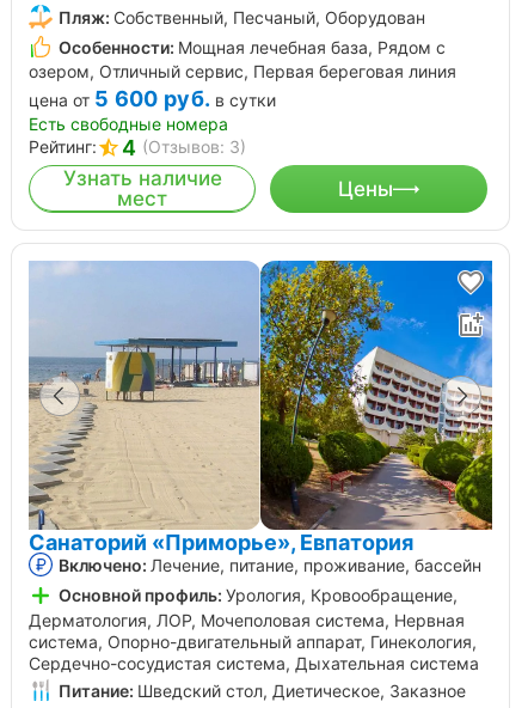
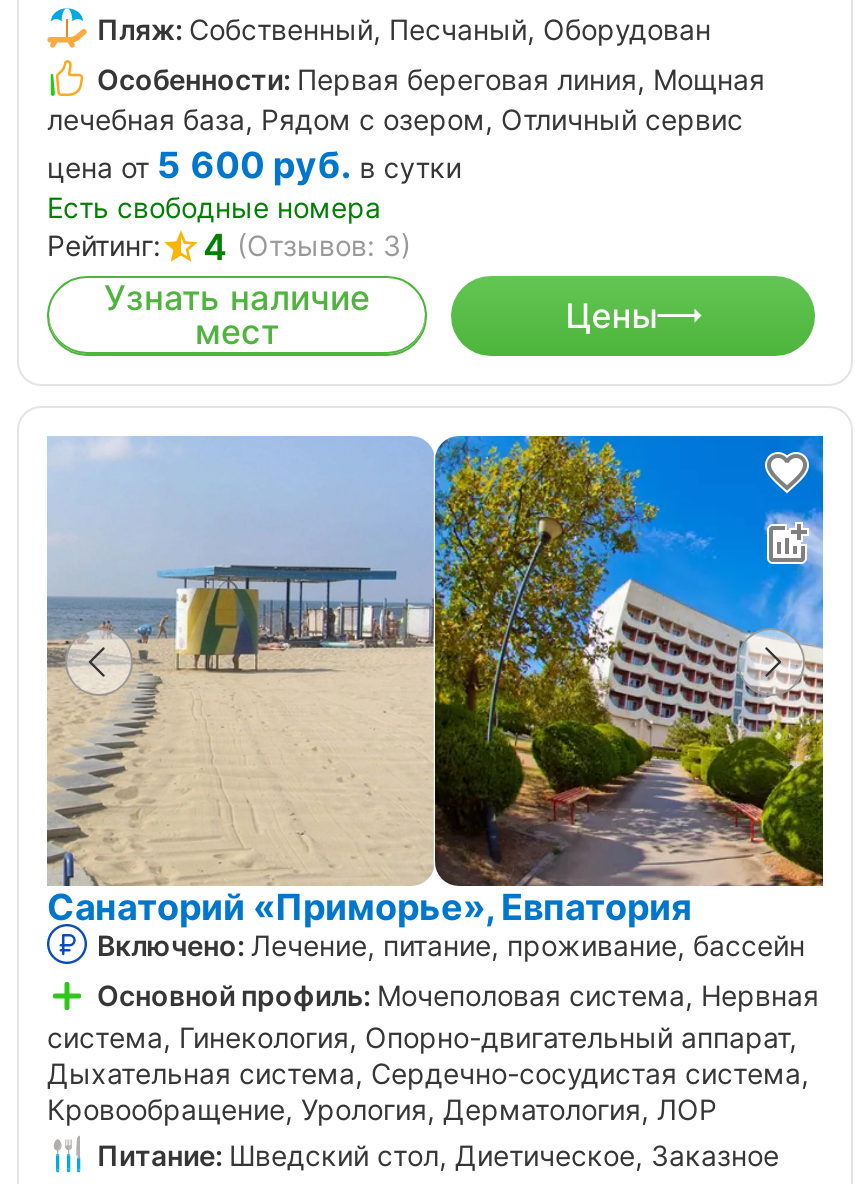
[29,37,456,82] Особенности: Мощная лечебная база, Рядом с | озером, Отличный сервис, Первая береговая линия -> [47,62,765,136] Особенности: Первая береговая линия, Мощная | лечебная база, Рядом с озером, Отличный сервис
[29,585,479,673] Основной профиль: Урология, Кровообращение, | Дерматология, ЛОР, Мочеполовая система, Нервная | система, Опорно-двигательный аппарат, Гинекология, | Сердечно-сосудистая система, Дыхательная система -> [47,979,819,1125] Основной профиль: Мочеполовая система, Нервная | система, Гинекология, Опорно-двигательный аппарат, | Дыхательная система, Сердечно-сосудистая система, | Кровообращение, Урология, Дерматология, ЛОР

